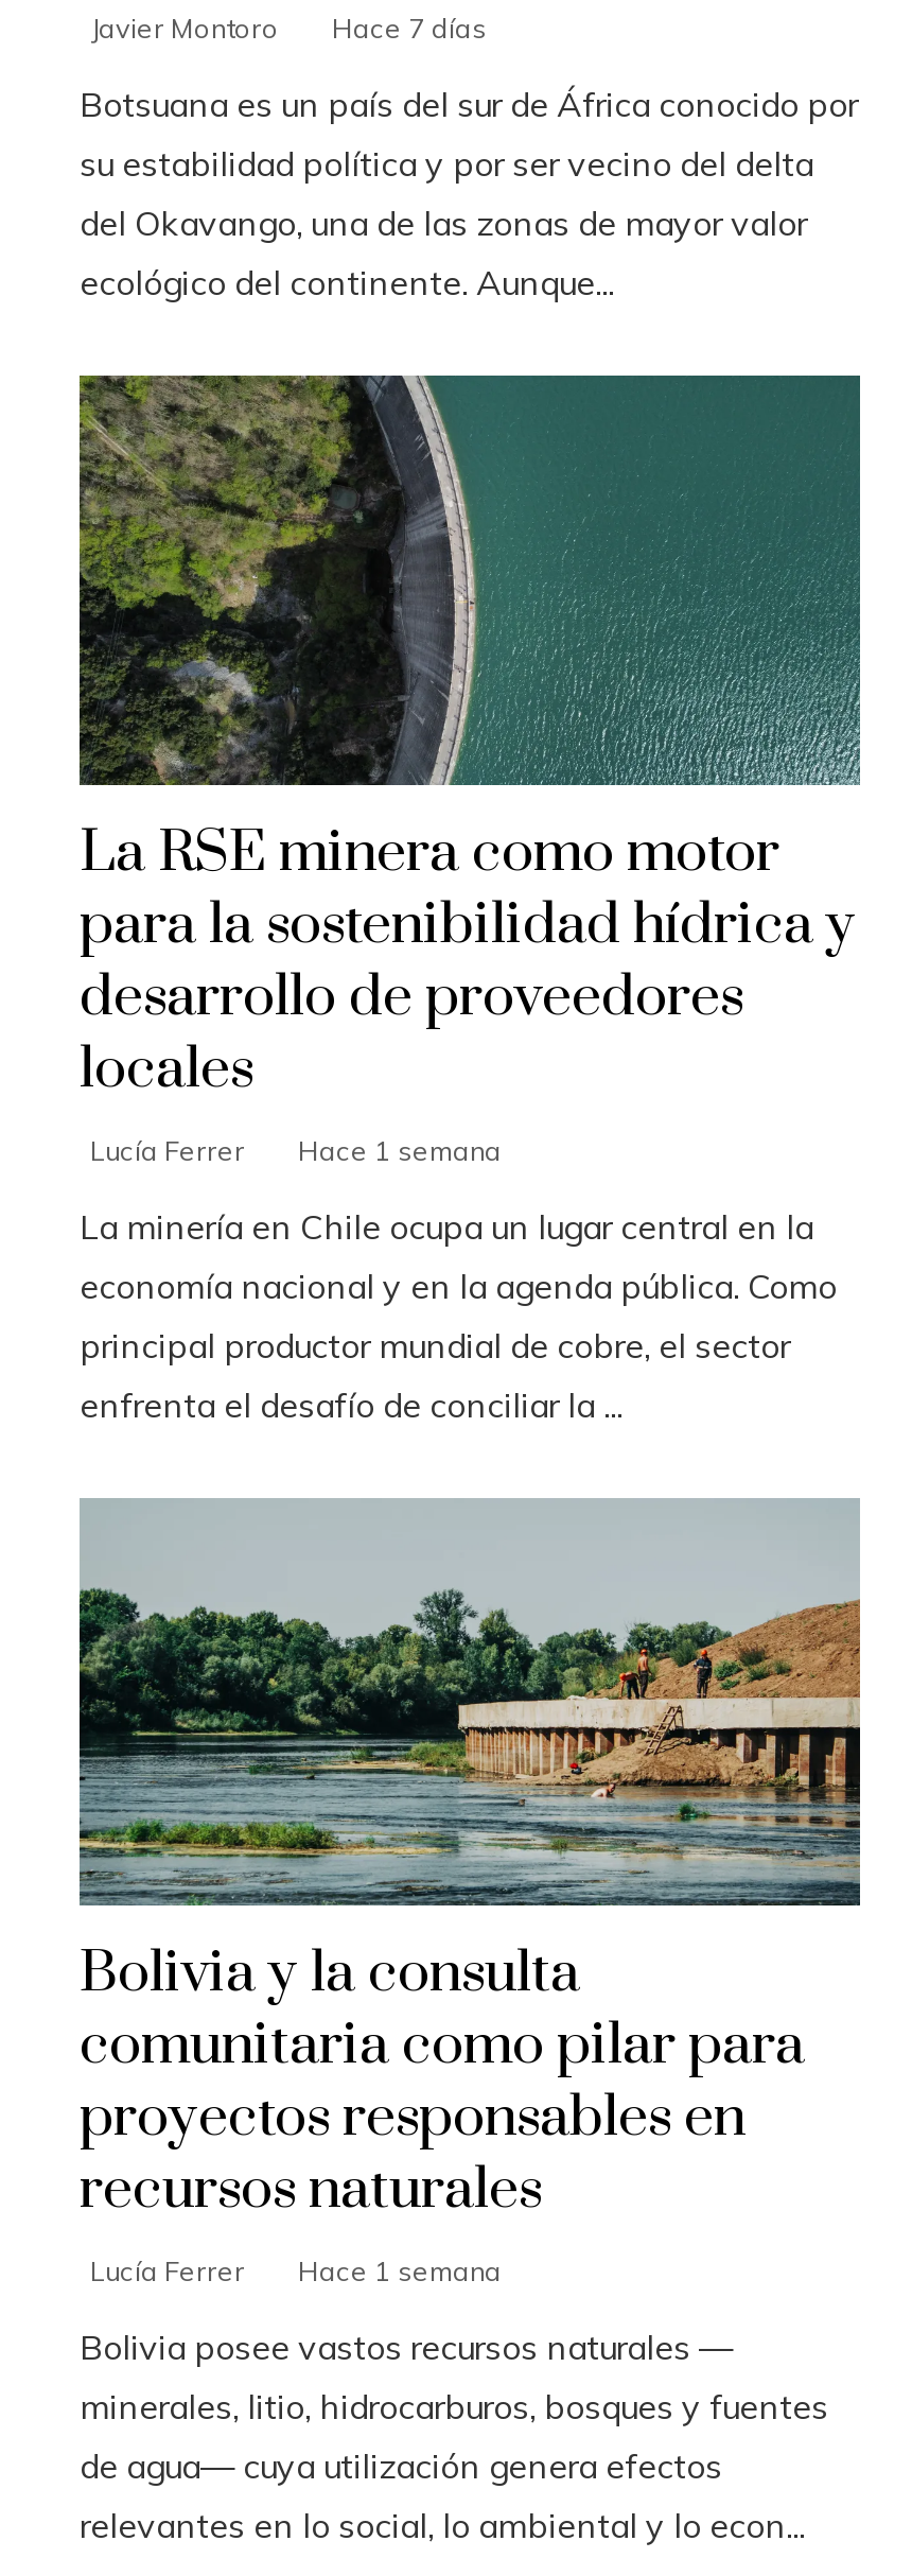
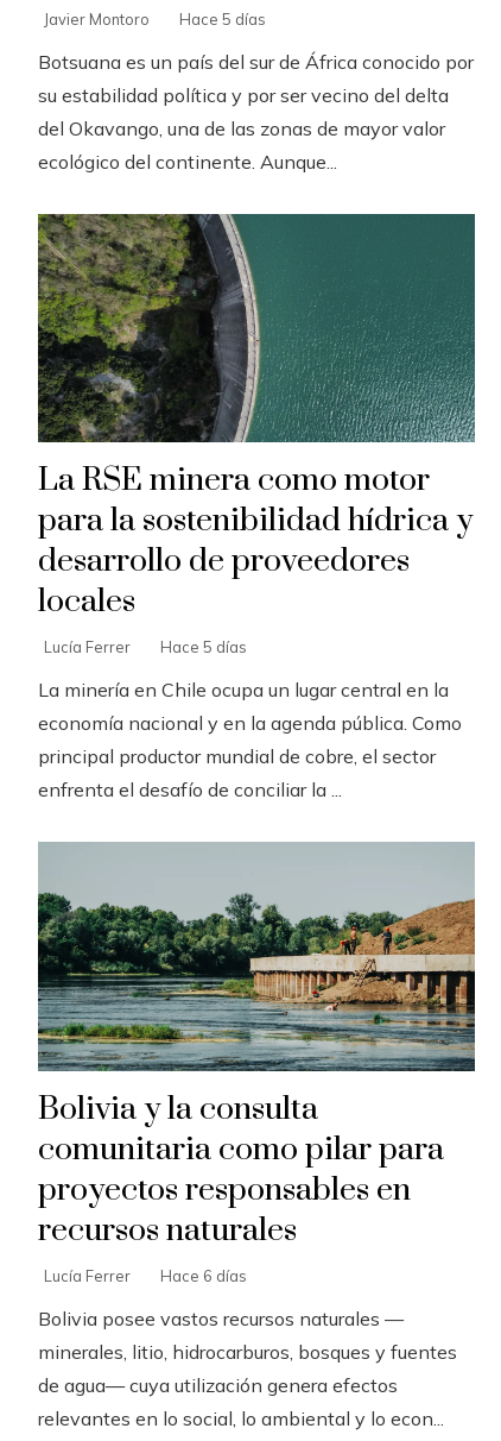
[90,11,487,45] Javier Montoro Hace 7 días -> [44,10,266,29] Javier Montoro Hace 5 días
[90,1132,502,1166] Lucía Ferrer Hace 1 semana -> [44,638,247,657] Lucía Ferrer Hace 5 días
[90,2253,502,2287] Lucía Ferrer Hace 1 semana -> [44,1266,247,1285] Lucía Ferrer Hace 6 días

